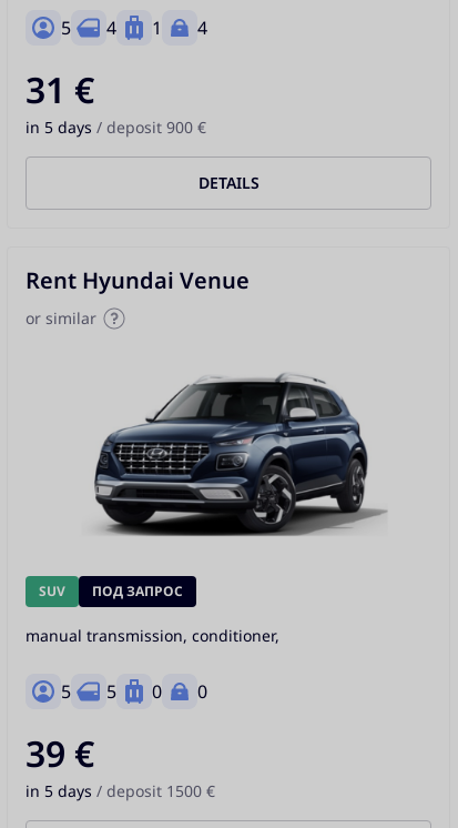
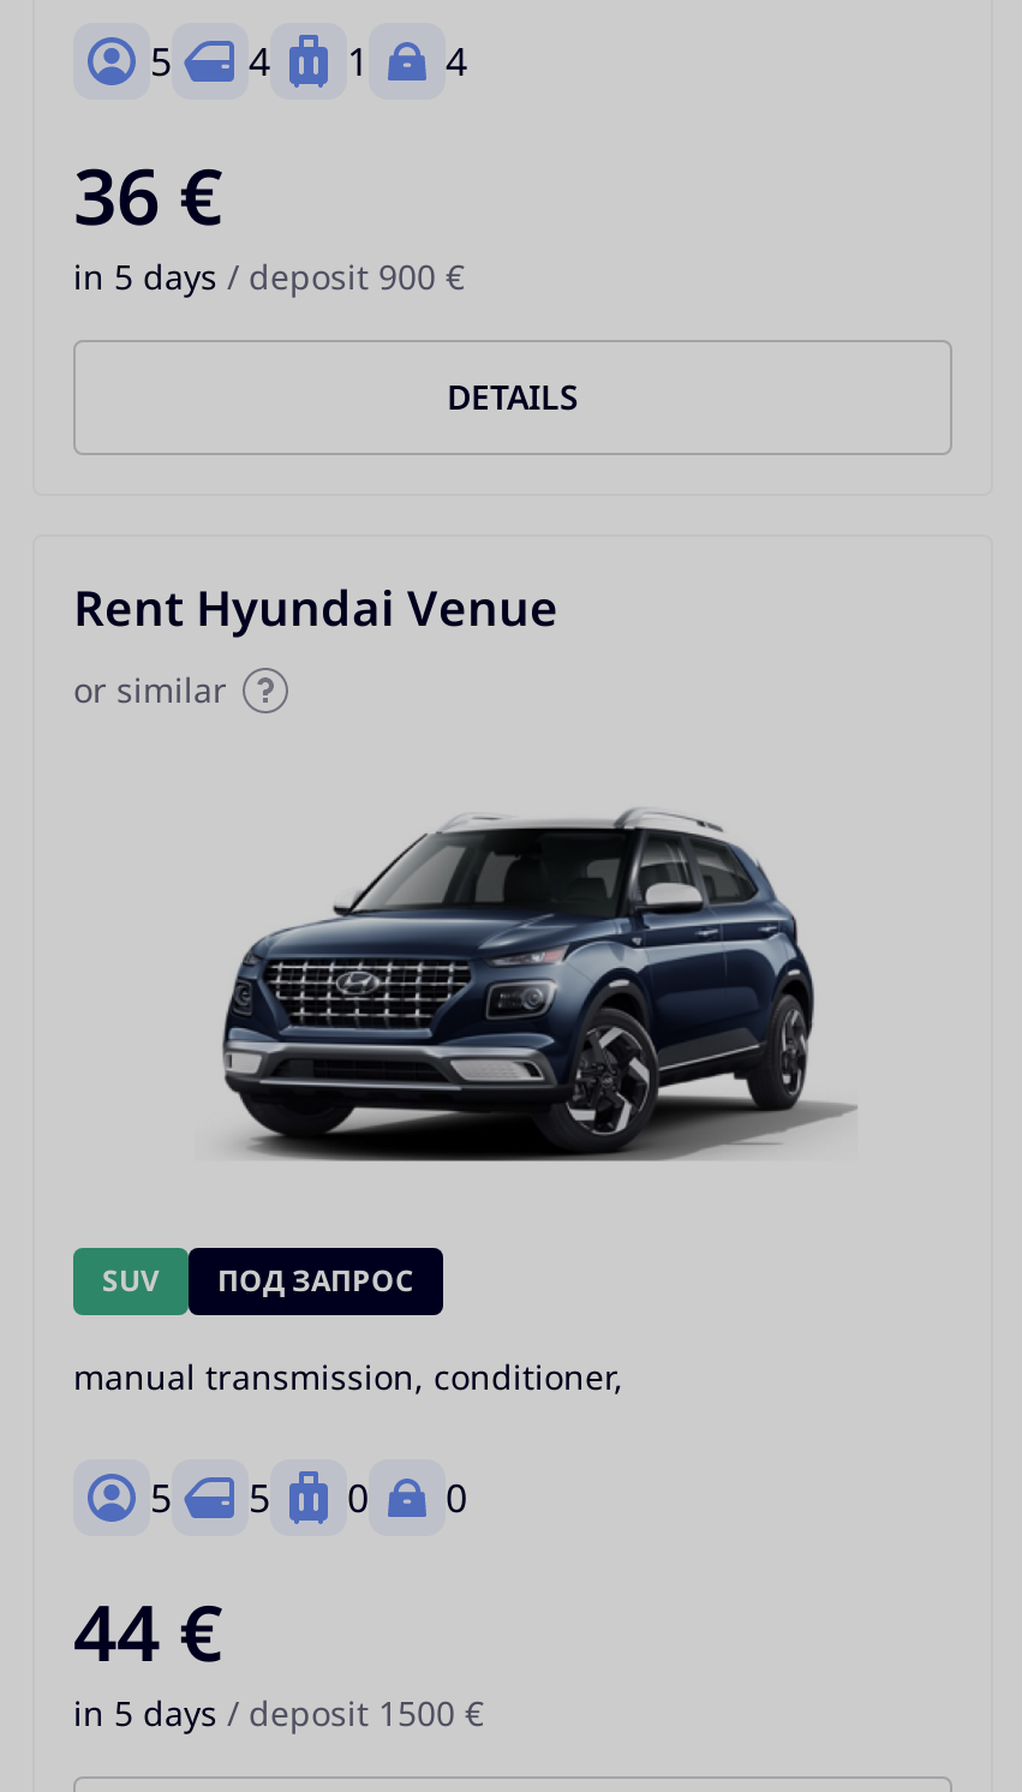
[26,66,94,114] 31 € -> [73,144,222,247] 36 €
[26,730,94,777] 39 € -> [73,1580,222,1684] 44 €

